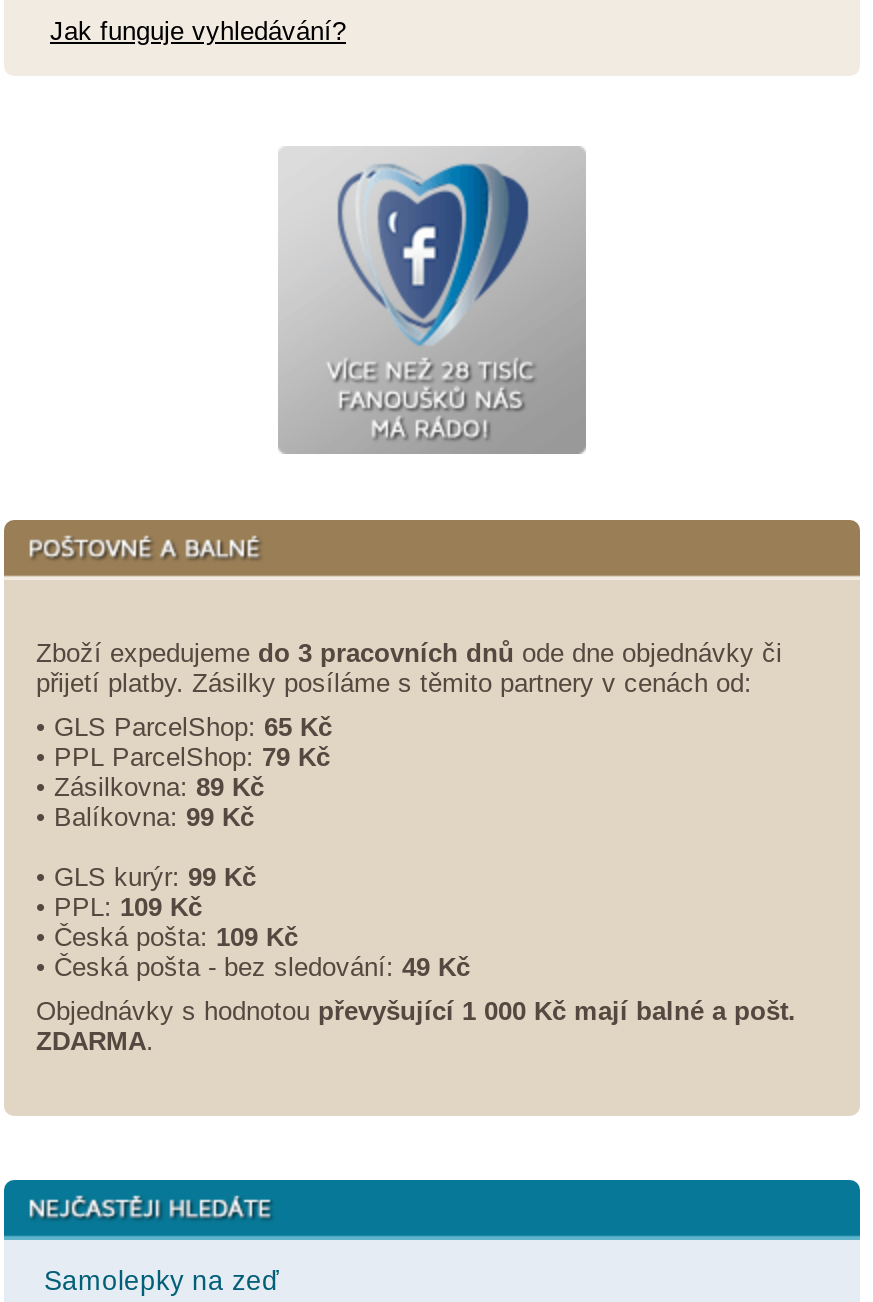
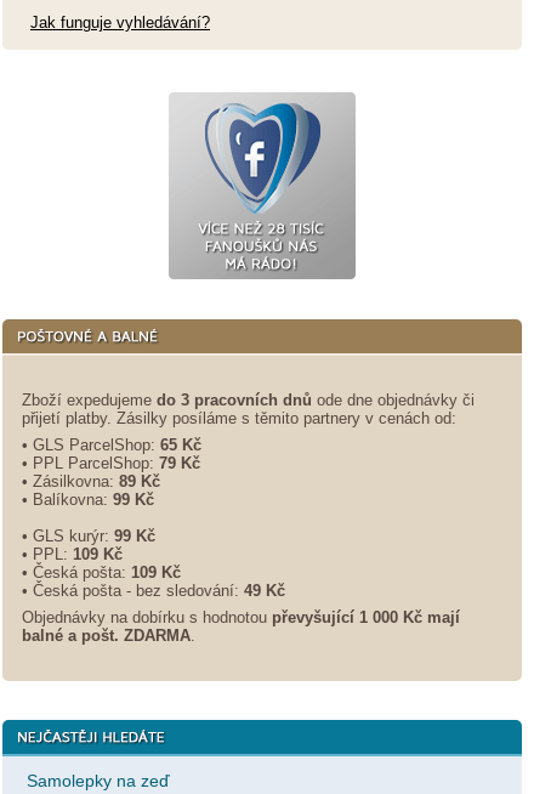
[36,995,796,1055] Objednávky s hodnotou převyšující 1 000 Kč mají balné a pošt. | ZDARMA. -> [22,608,460,644] Objednávky na dobírku s hodnotou převyšující 1 000 Kč mají | balné a pošt. ZDARMA.

